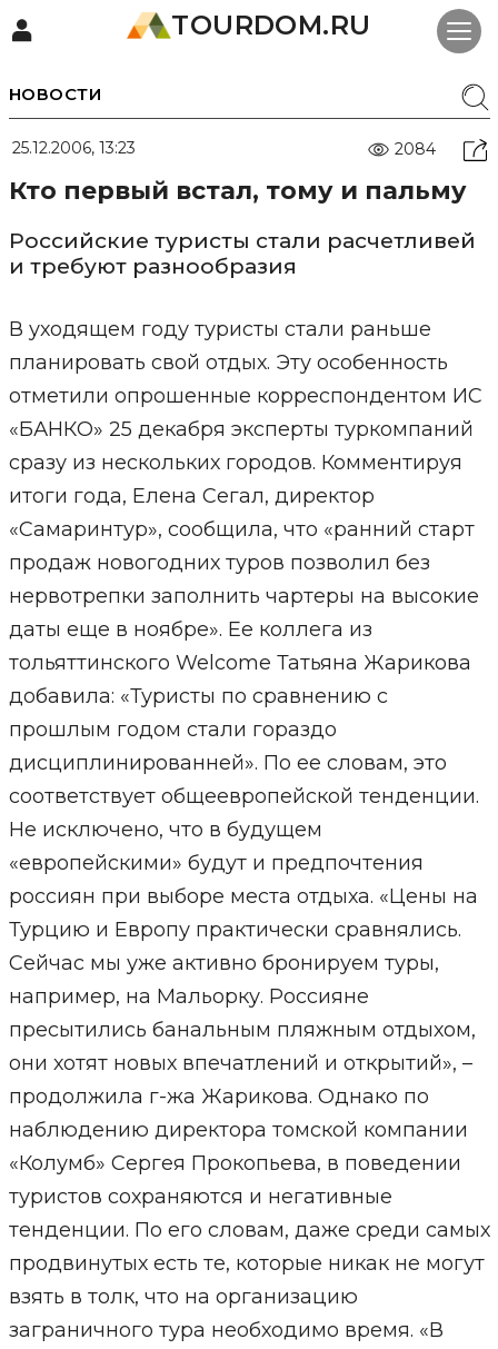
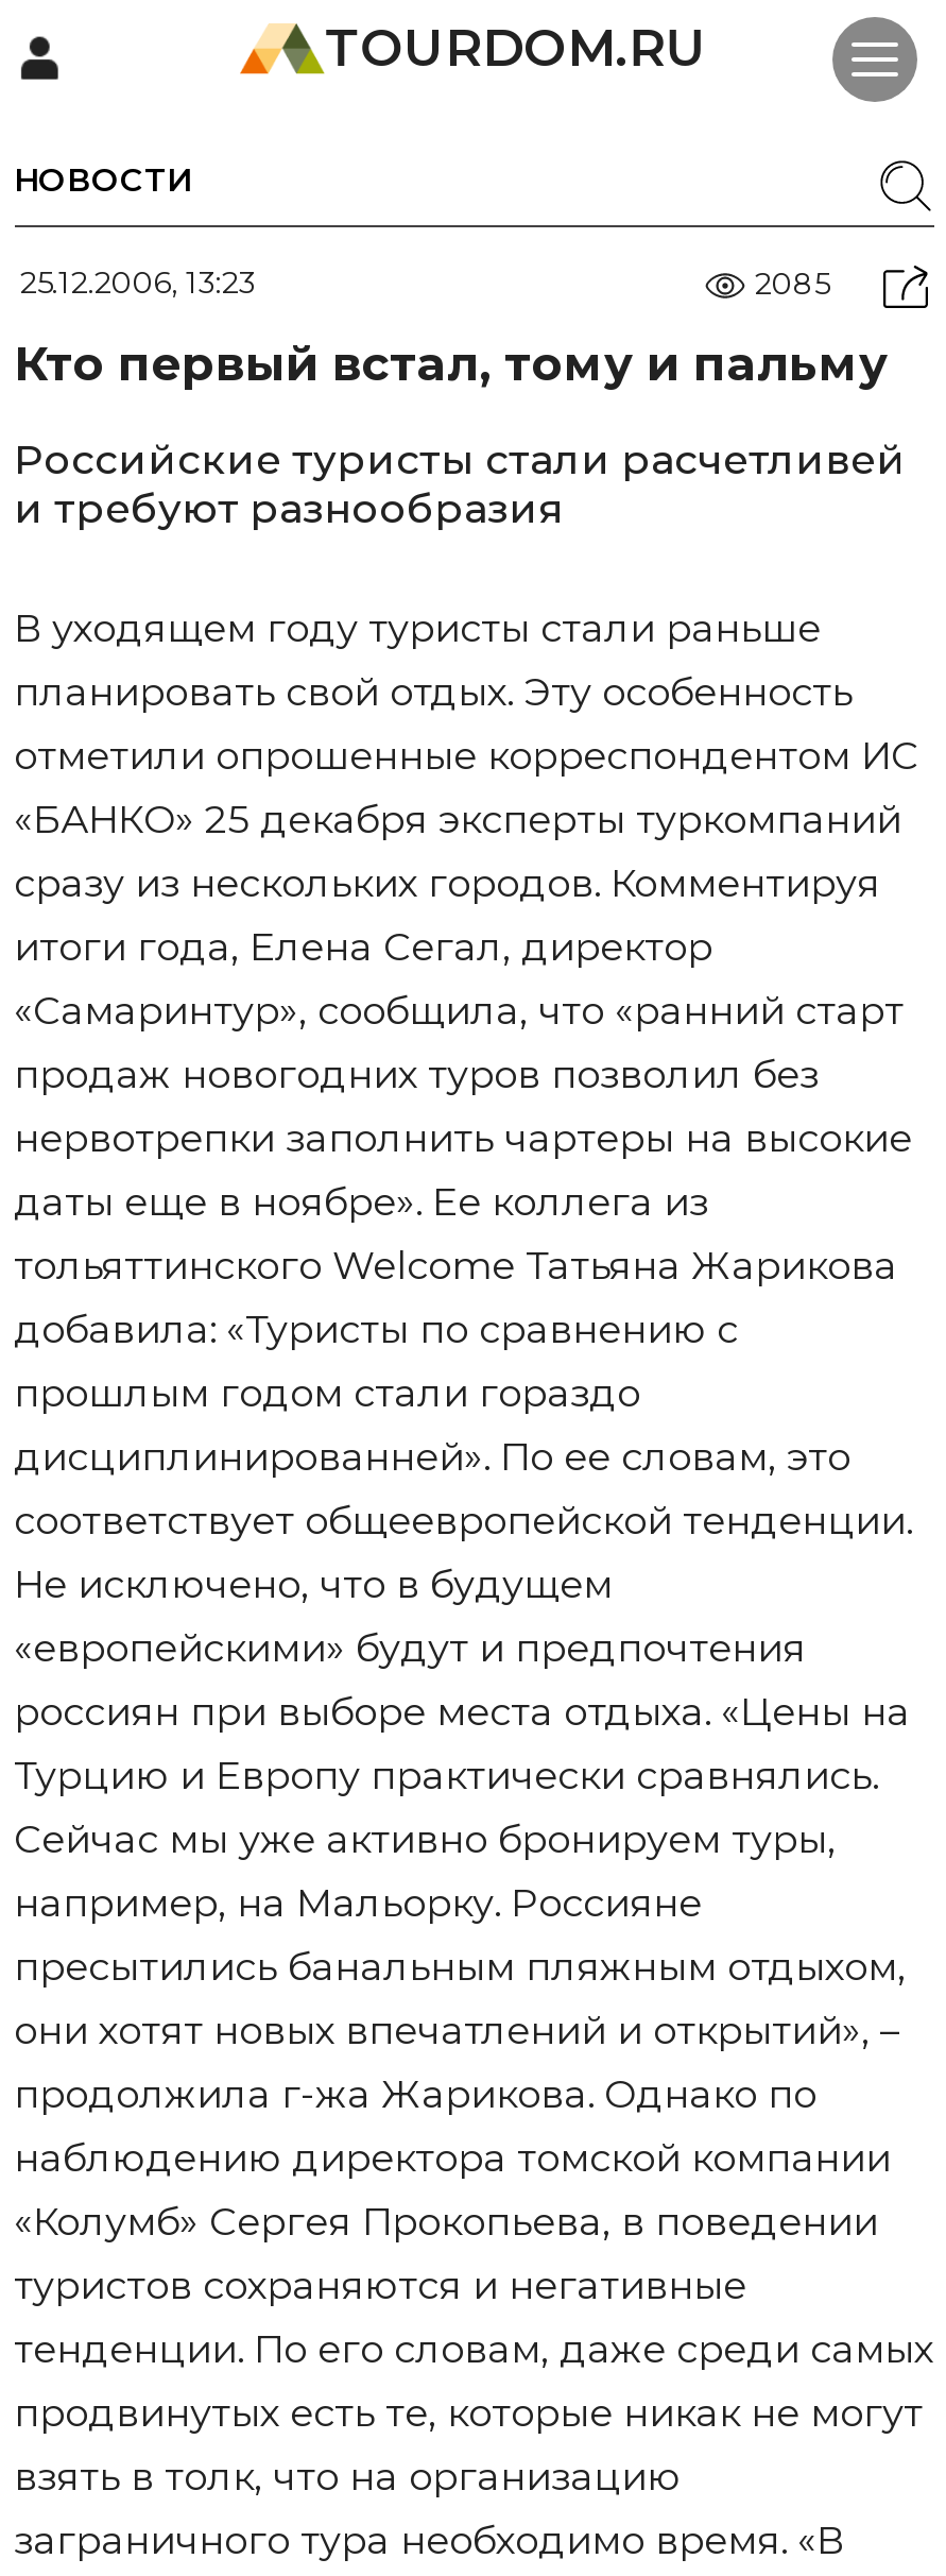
[390,139,435,159] 2084 -> [746,265,829,303] 2085

